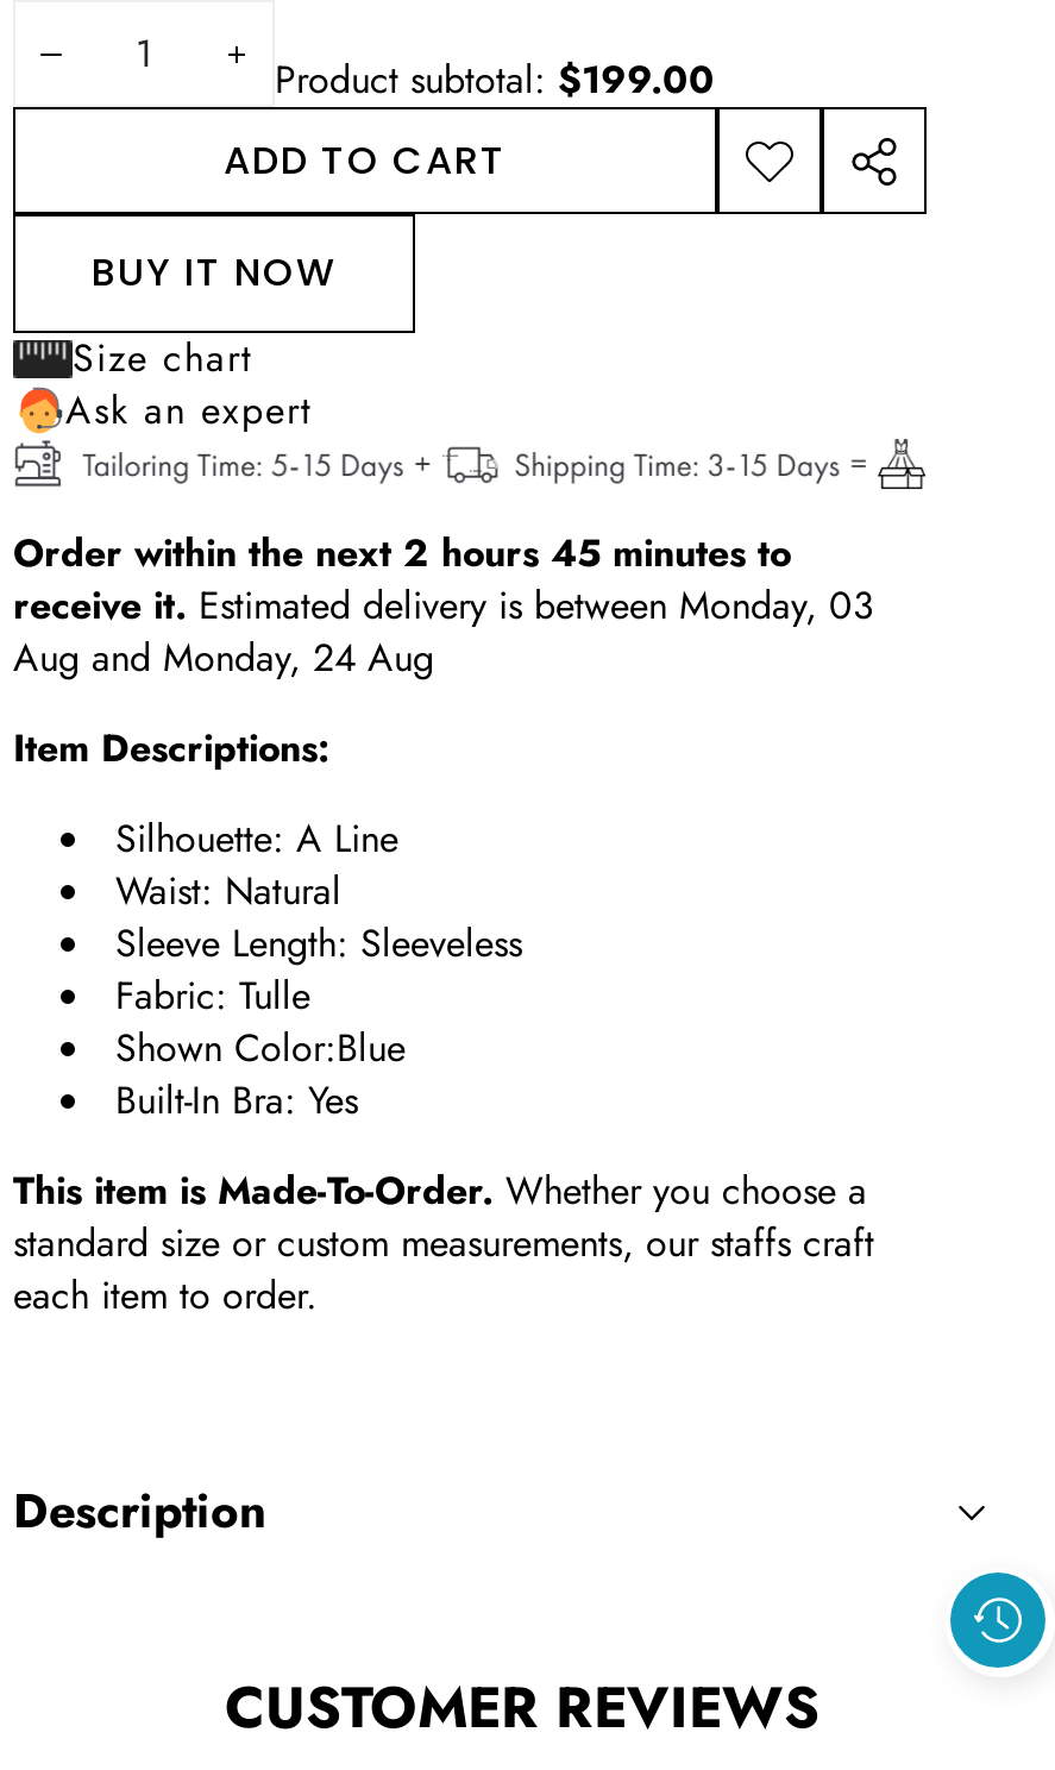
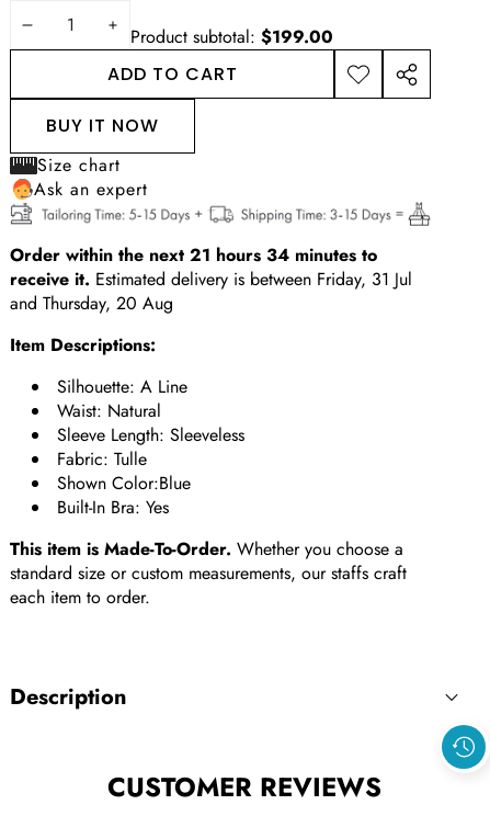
[13,525,874,685] Order within the next 2 hours 45 minutes to | receive it. Estimated delivery is between Monday, 03 | Aug and Monday, 24 Aug -> [10,242,412,316] Order within the next 21 hours 34 minutes to | receive it. Estimated delivery is between Friday, 31 Jul | and Thursday, 20 Aug

